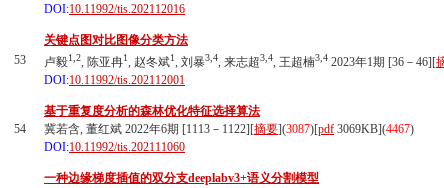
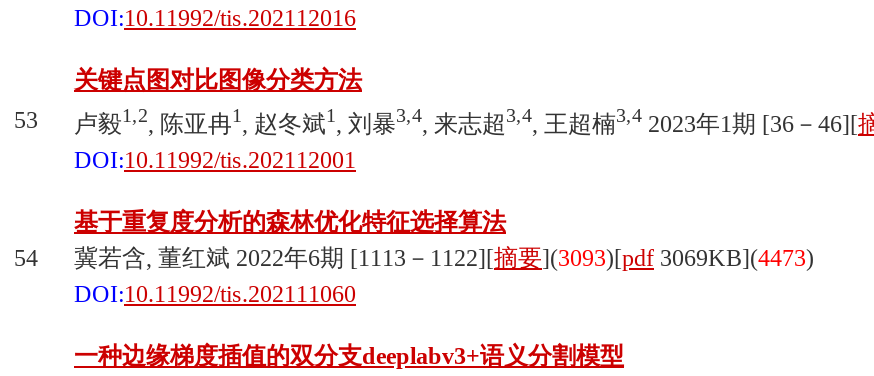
[44,122,414,136] 冀若含, 董红斌 2022年6期 [1113－1122][摘要](3087)[pdf 3069KB](4467) -> [74,244,814,272] 冀若含, 董红斌 2022年6期 [1113－1122][摘要](3093)[pdf 3069KB](4473)

